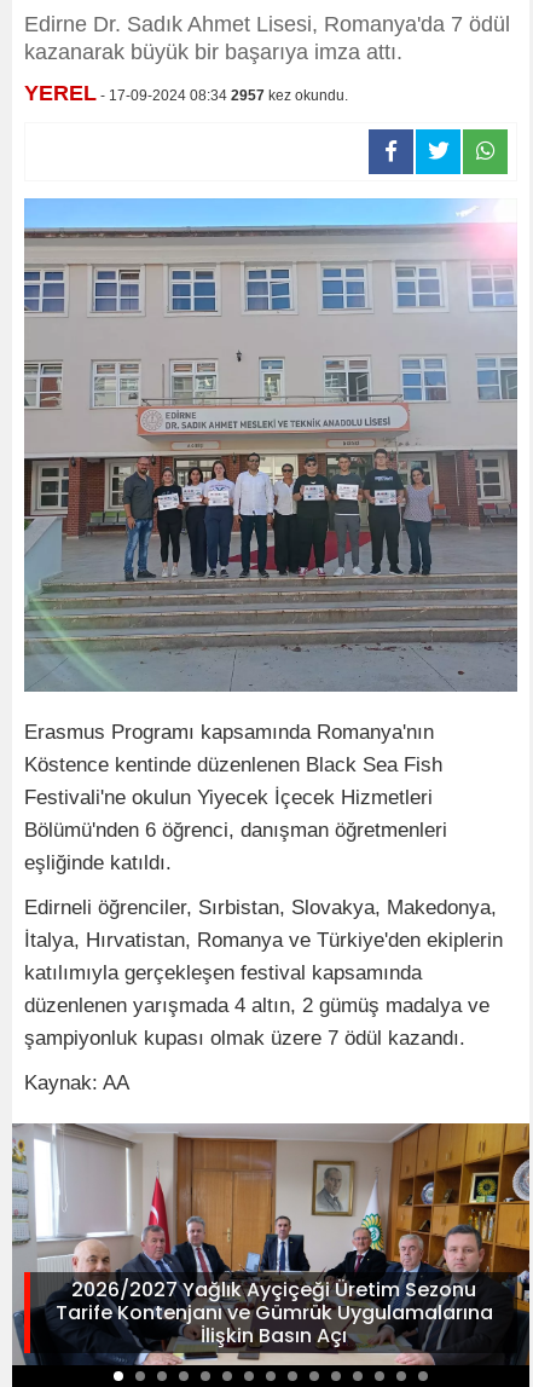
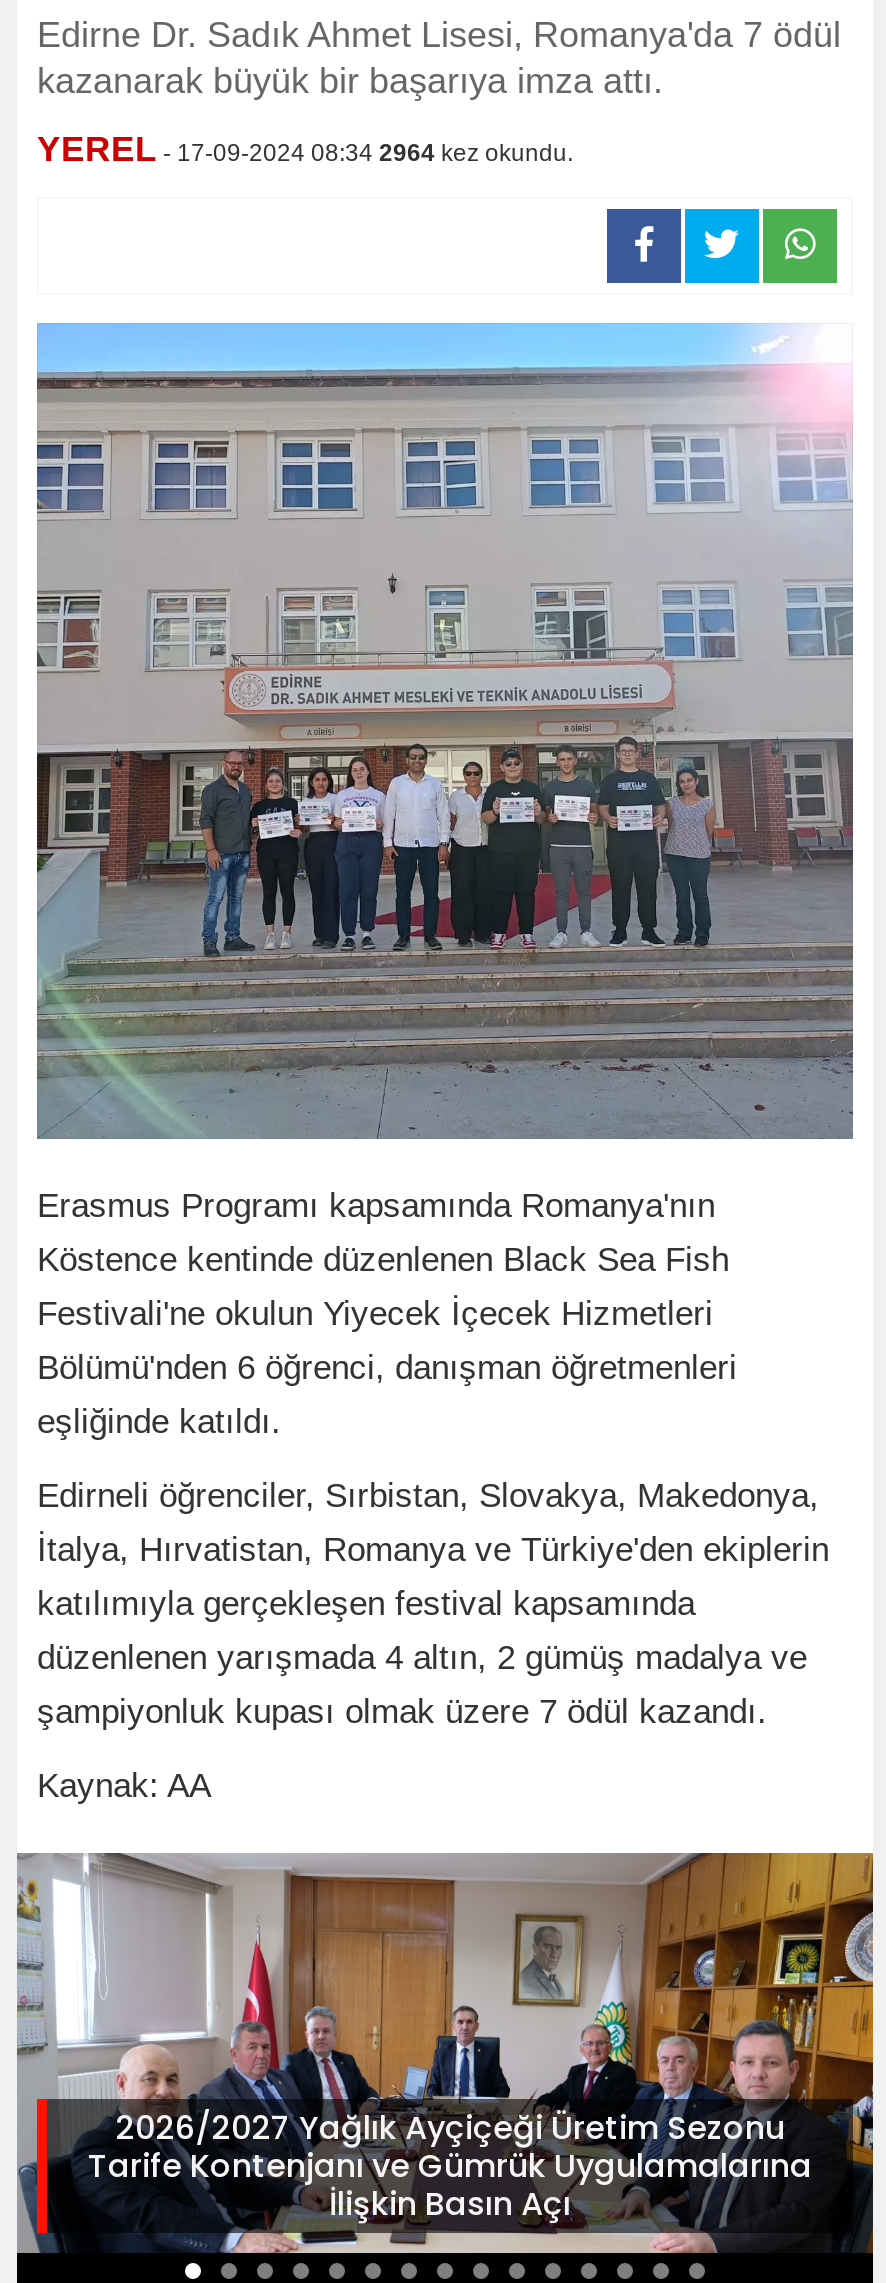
[24,81,348,105] YEREL - 17-09-2024 08:34 2957 kez okundu. -> [37,129,573,169] YEREL - 17-09-2024 08:34 2964 kez okundu.

